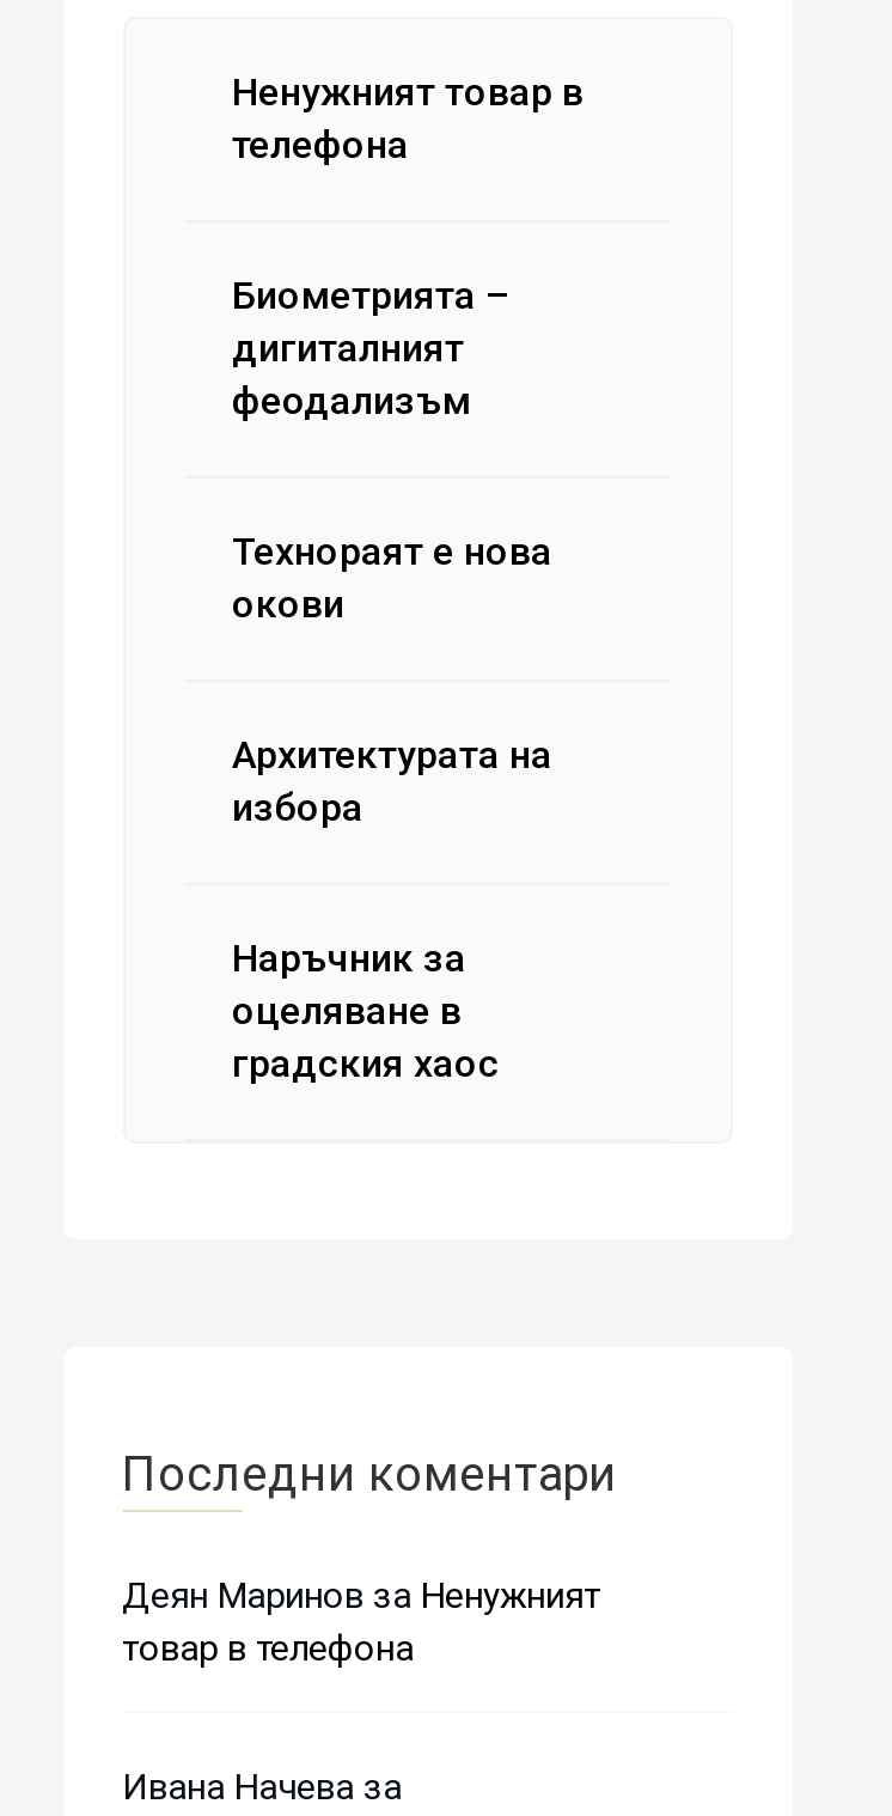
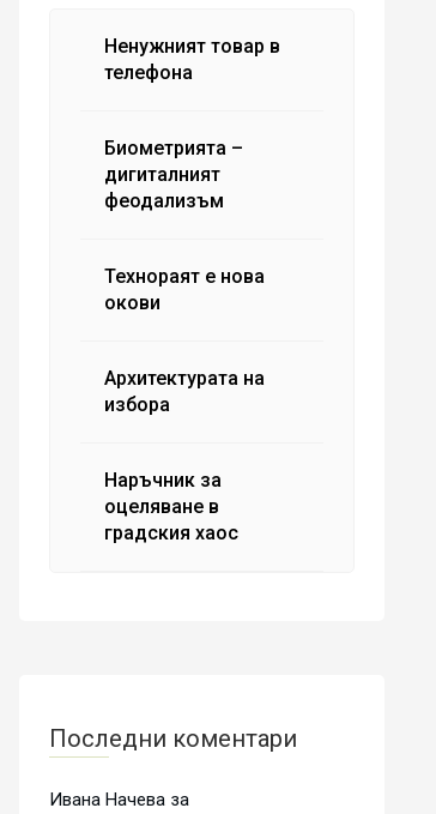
[122,1574,600,1670] Деян Маринов за Ненужният | товар в телефона -> none

